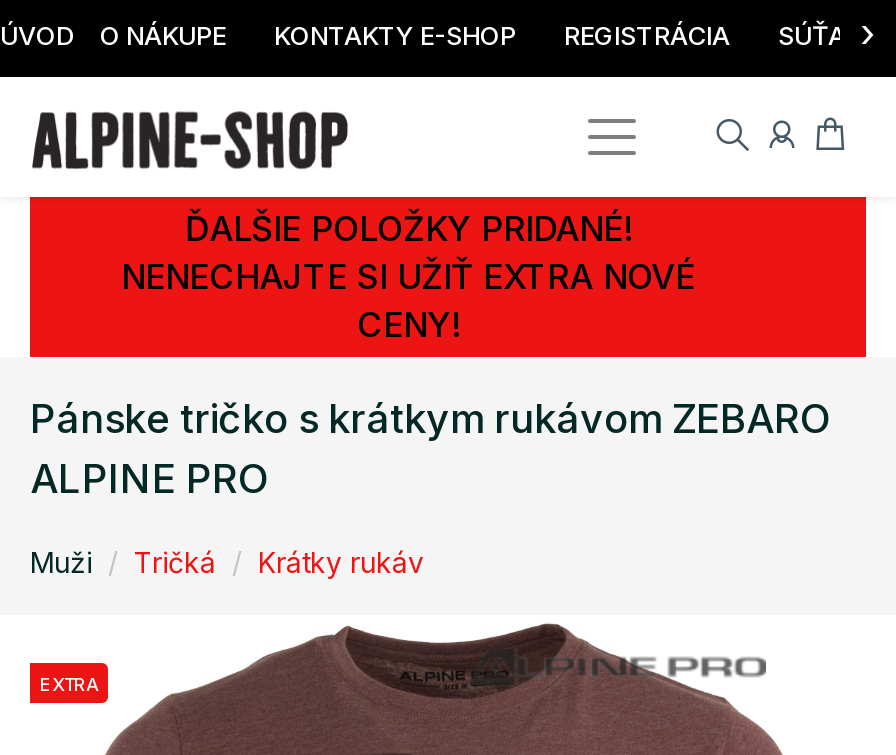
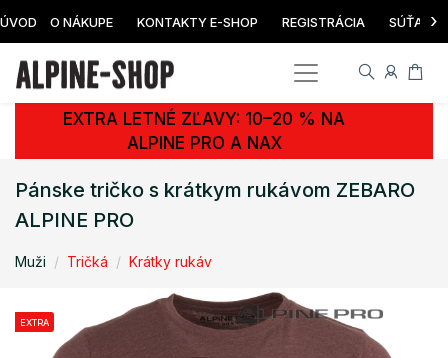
[121,209,695,345] ĎALŠIE POLOŽKY PRIDANÉ! | NENECHAJTE SI UŽIŤ EXTRA NOVÉ | CENY! -> [63,109,345,153] EXTRA LETNÉ ZĽAVY: 10–20 % NA | ALPINE PRO A NAX

